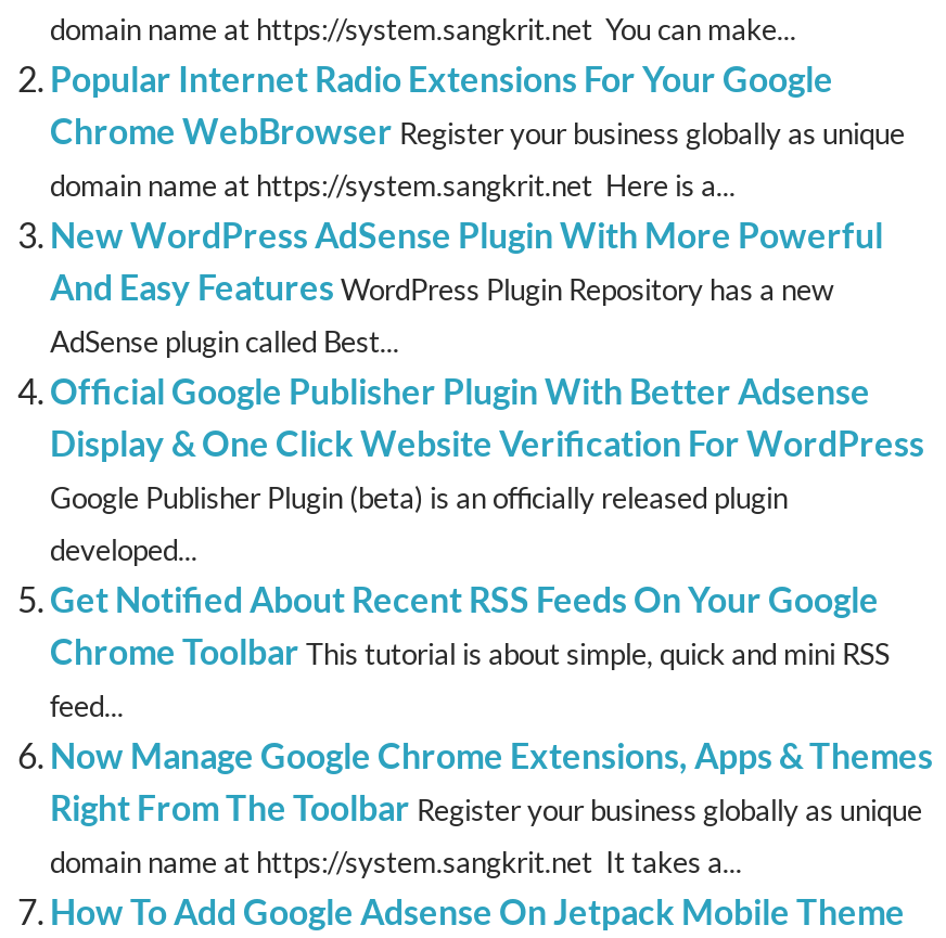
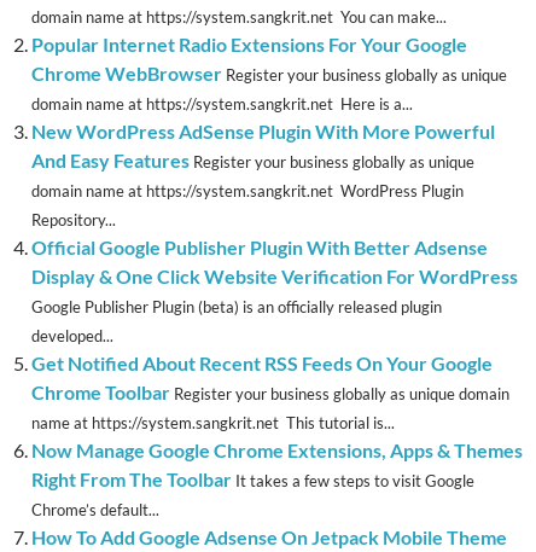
[50,265,833,359] And Easy Features WordPress Plugin Repository has a new | AdSense plugin called Best... -> [31,148,474,229] And Easy Features Register your business globally as unique | domain name at https://system.sangkrit.net WordPress Plugin | Repository...
[50,630,890,723] Chrome Toolbar This tutorial is about simple, quick and mini RSS | feed... -> [31,380,509,432] Chrome Toolbar Register your business globally as unique domain | name at https://system.sangkrit.net This tutorial is...
[50,786,922,879] Right From The Toolbar Register your business globally as unique | domain name at https://system.sangkrit.net It takes a... -> [31,467,474,519] Right From The Toolbar It takes a few steps to visit Google | Chrome’s default...

